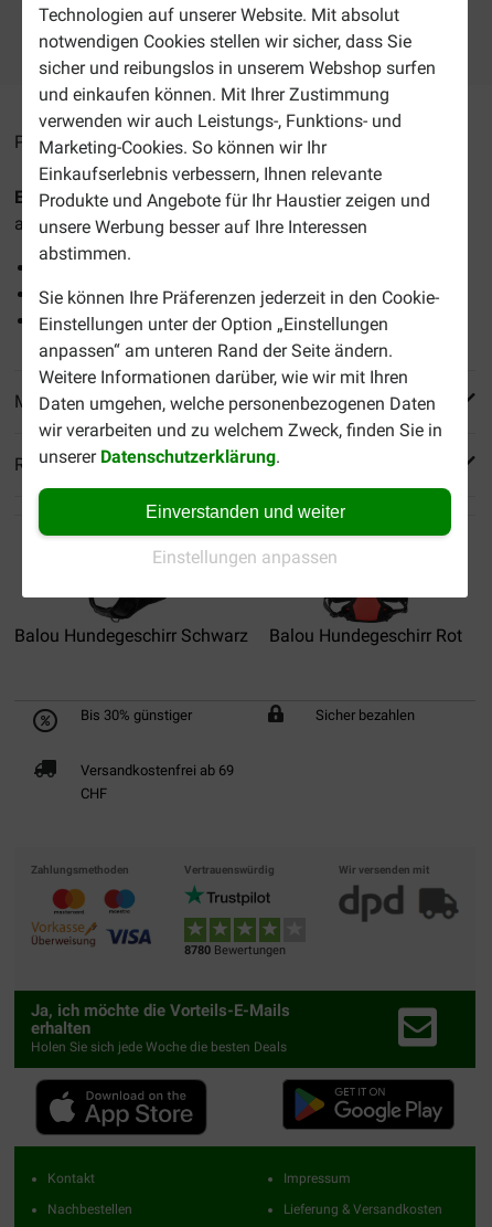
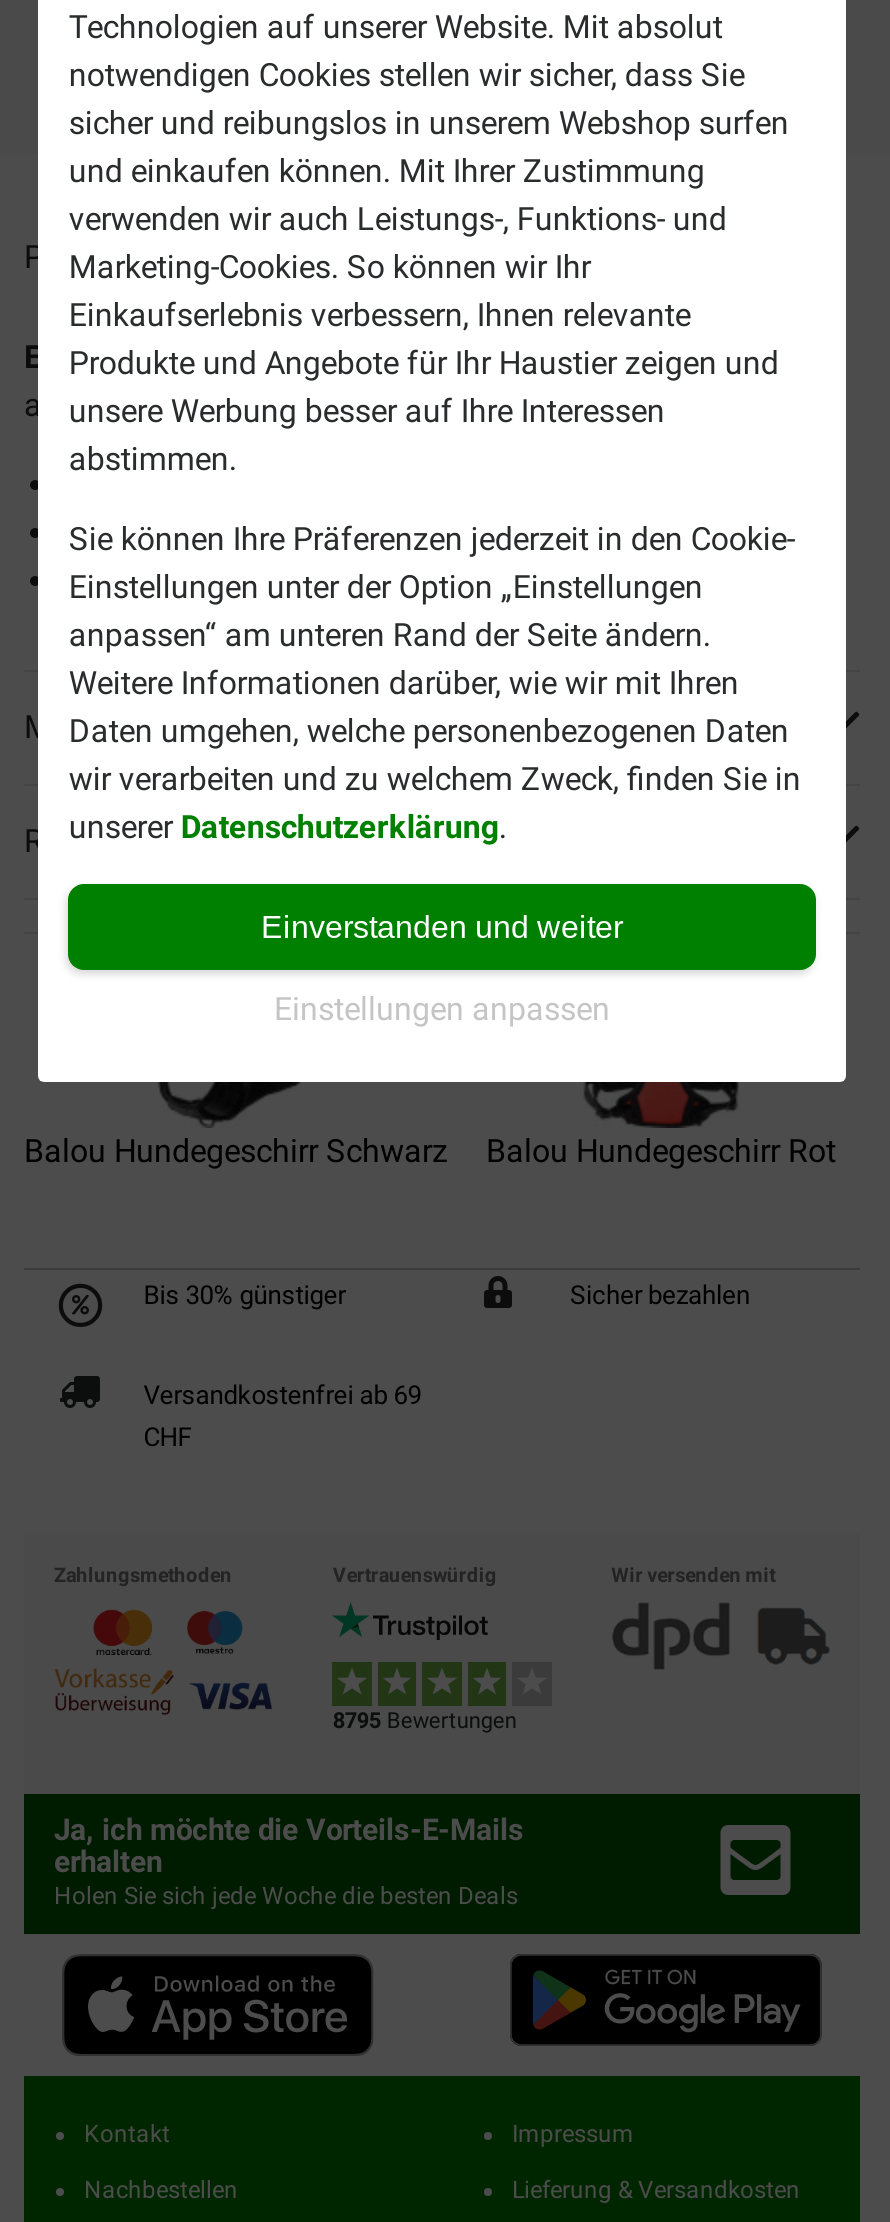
[185,943,286,958] 8780 Bewertungen -> [333,1708,517,1734] 8795 Bewertungen

